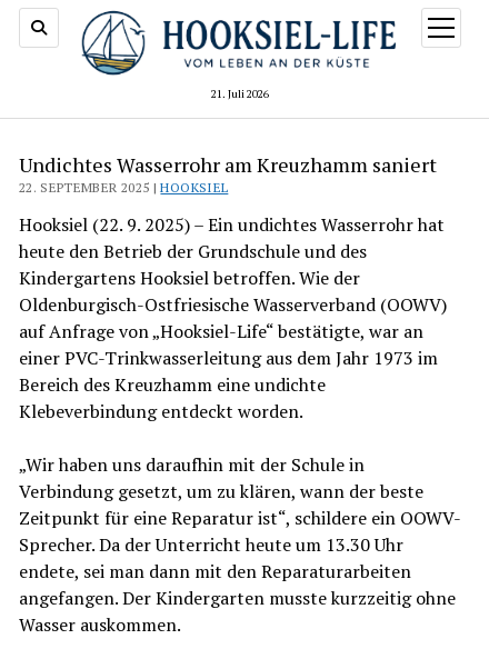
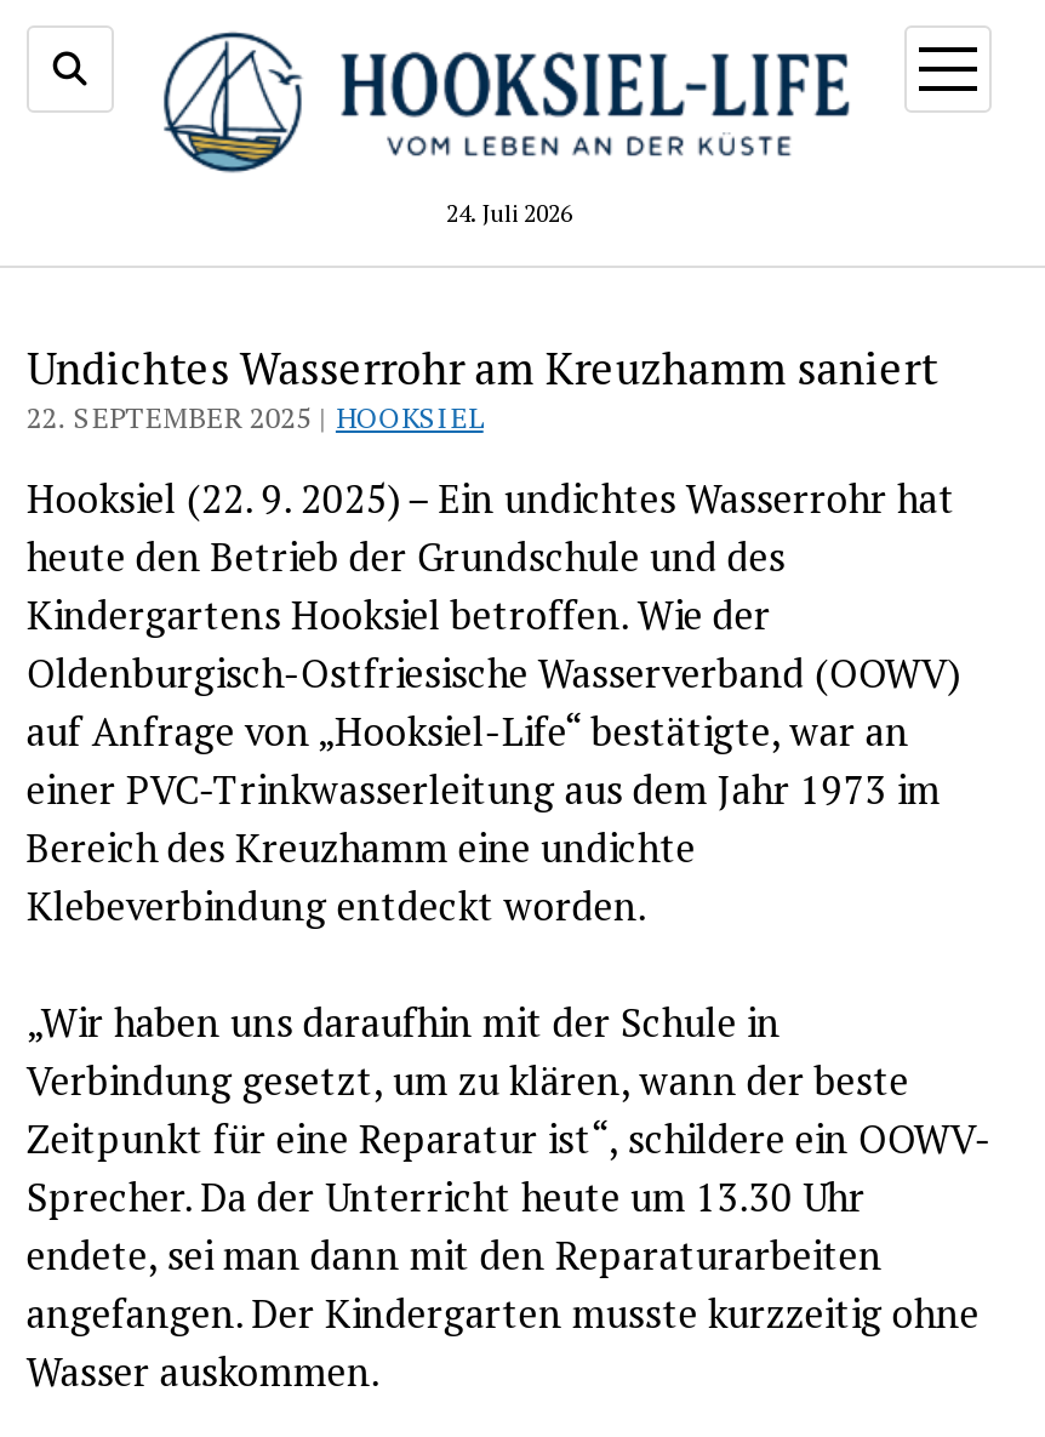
[211,87,269,101] 21. Juli 2026 -> [446,198,572,229] 24. Juli 2026

